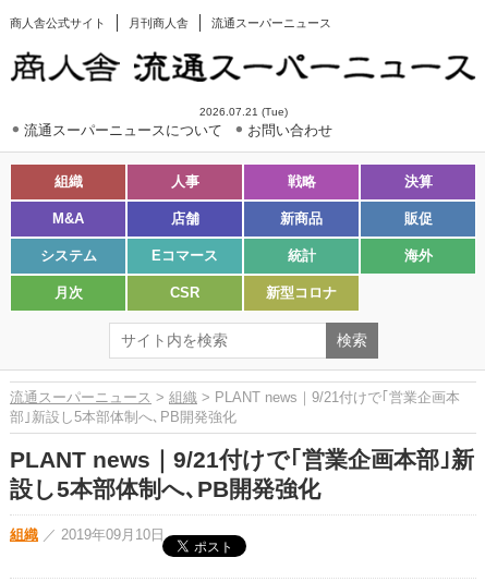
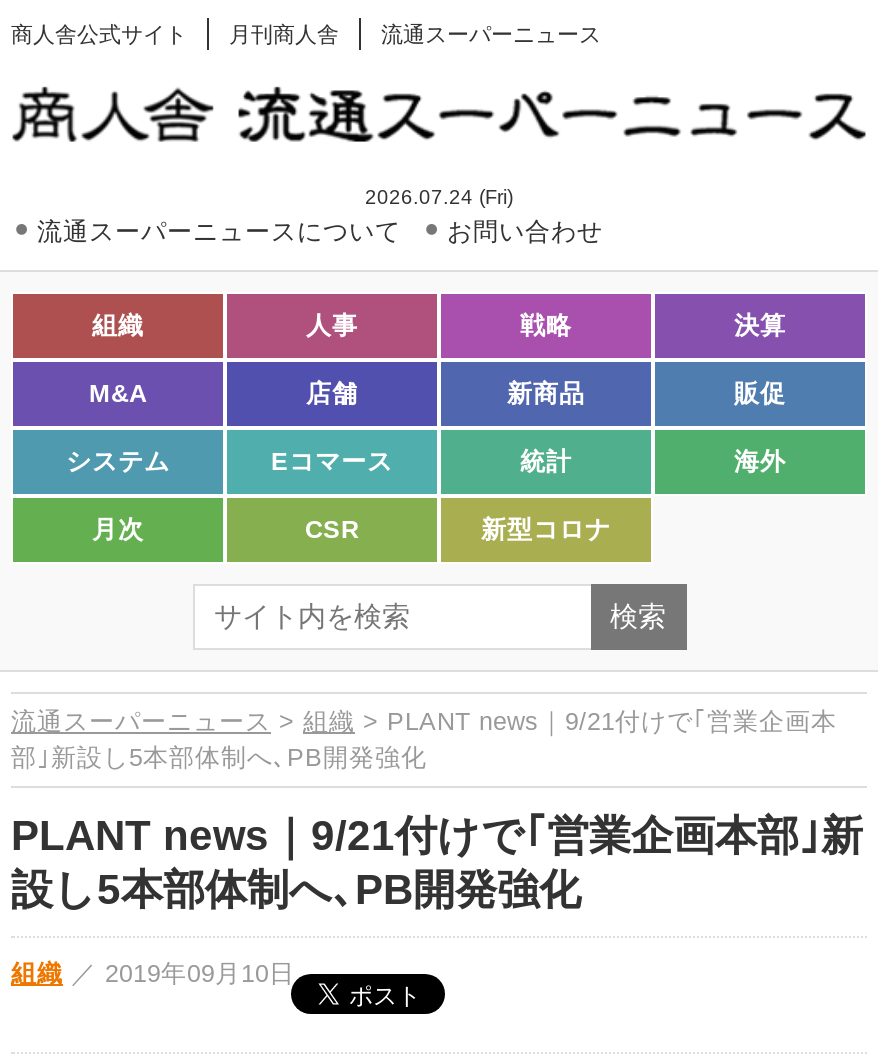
[199,106,287,118] 2026.07.21 (Tue) -> [365,187,513,209] 2026.07.24 (Fri)

